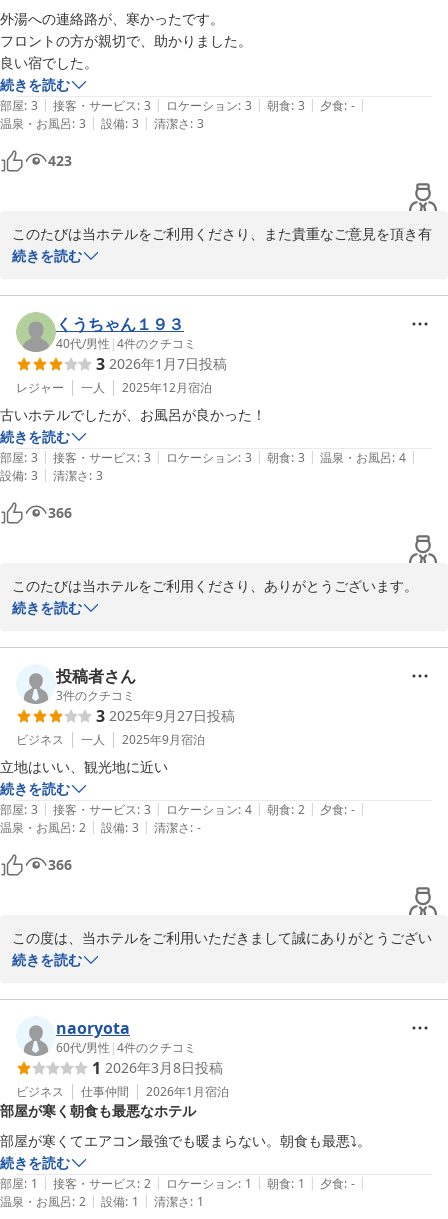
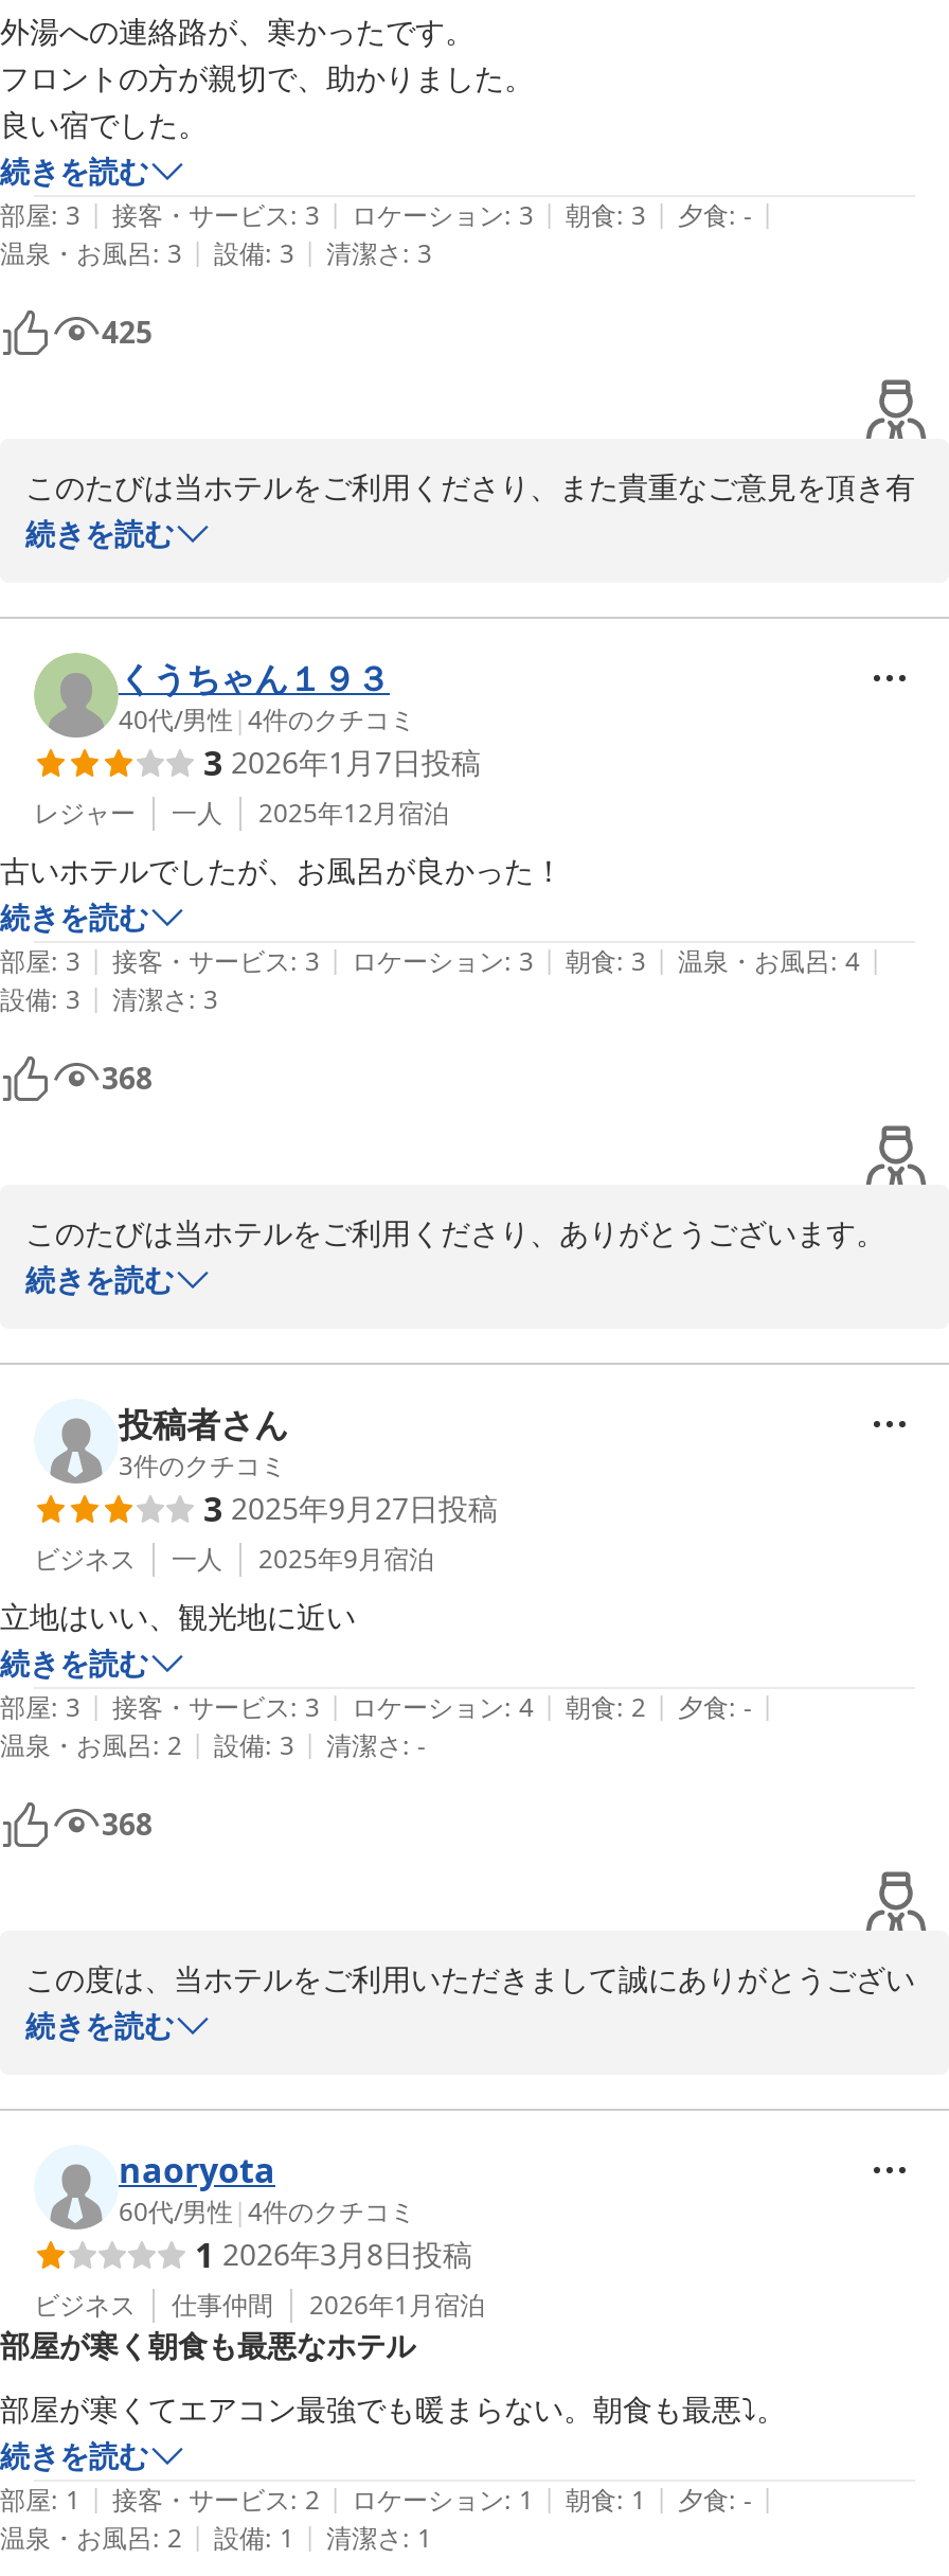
[48,151,72,170] 423 -> [102,312,153,352] 425
[48,503,72,522] 366 -> [102,1058,153,1098] 368
[48,855,72,874] 366 -> [102,1804,153,1844] 368

